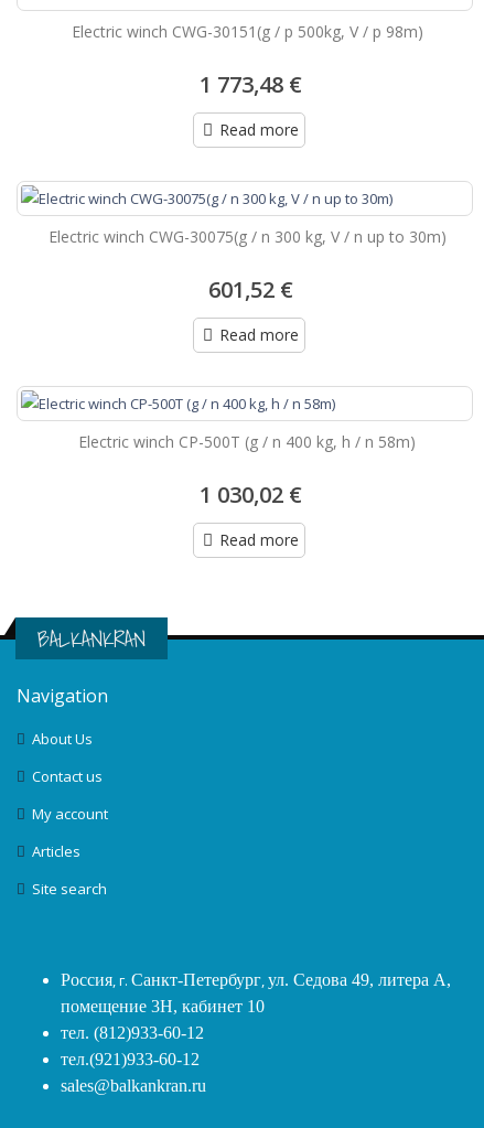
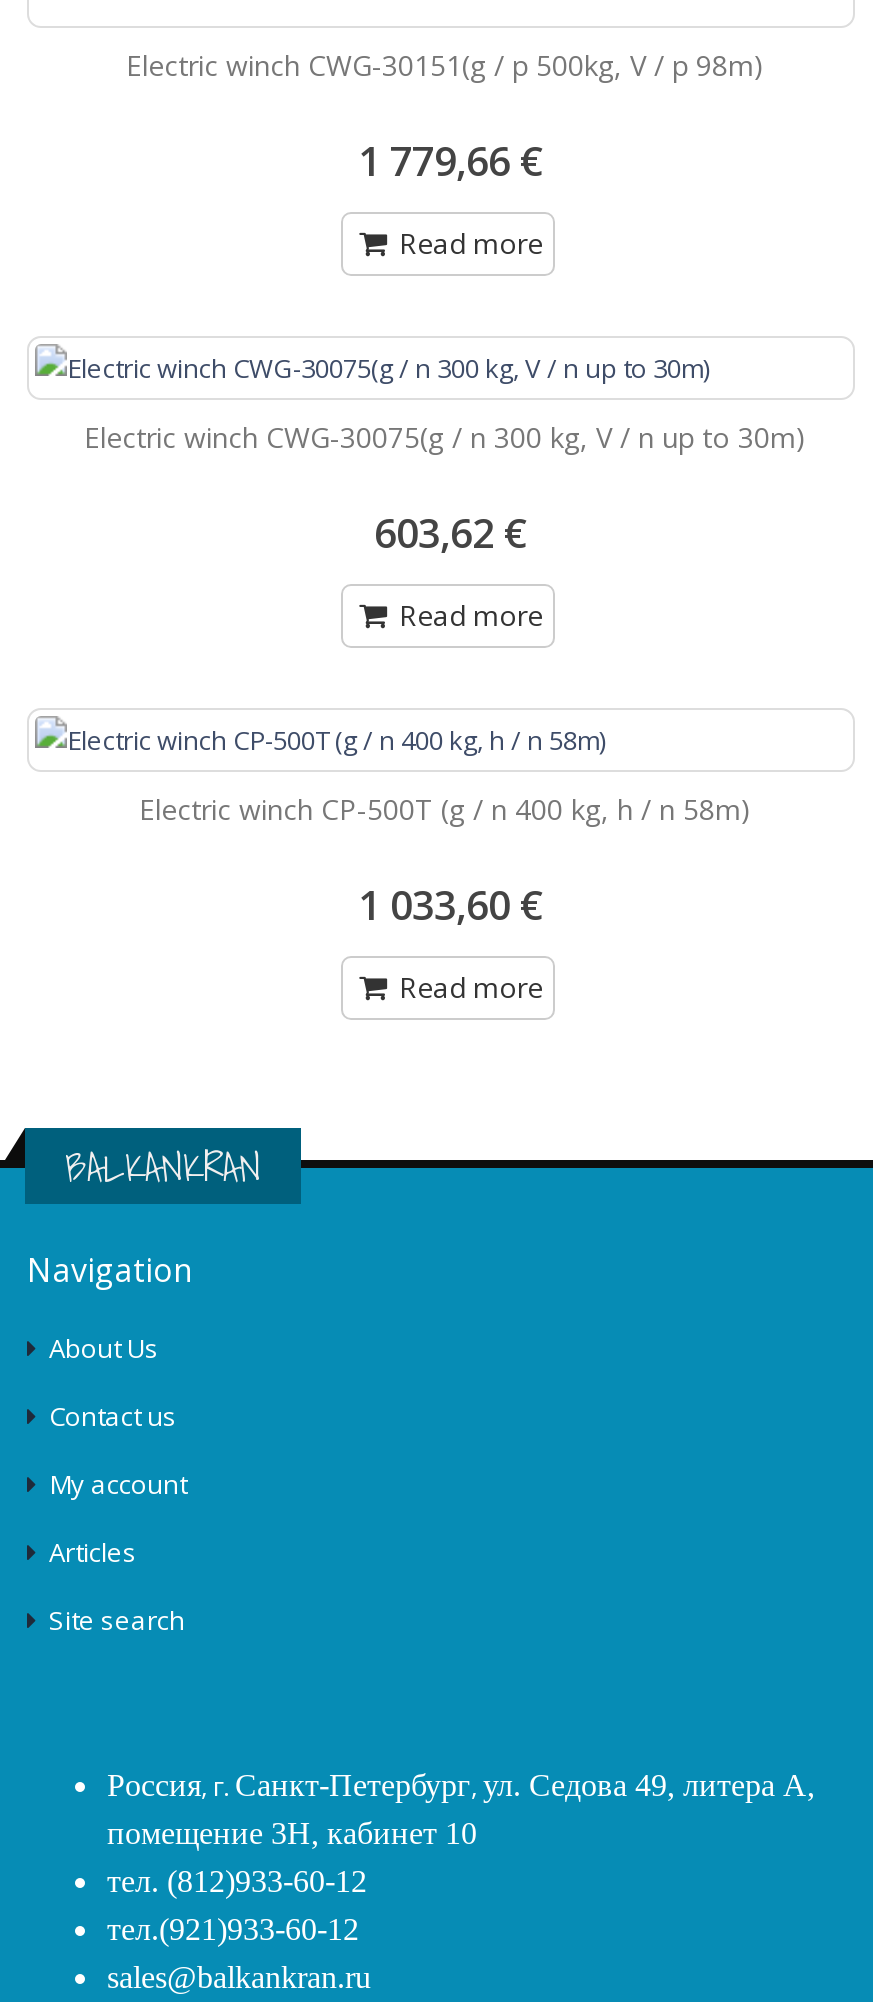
[199,69,302,99] 1 773,48 € -> [358,134,544,188] 1 779,66 €
[208,275,293,304] 601,52 € -> [374,506,528,560] 603,62 €
[199,480,302,509] 1 030,02 € -> [358,878,544,932] 1 033,60 €

